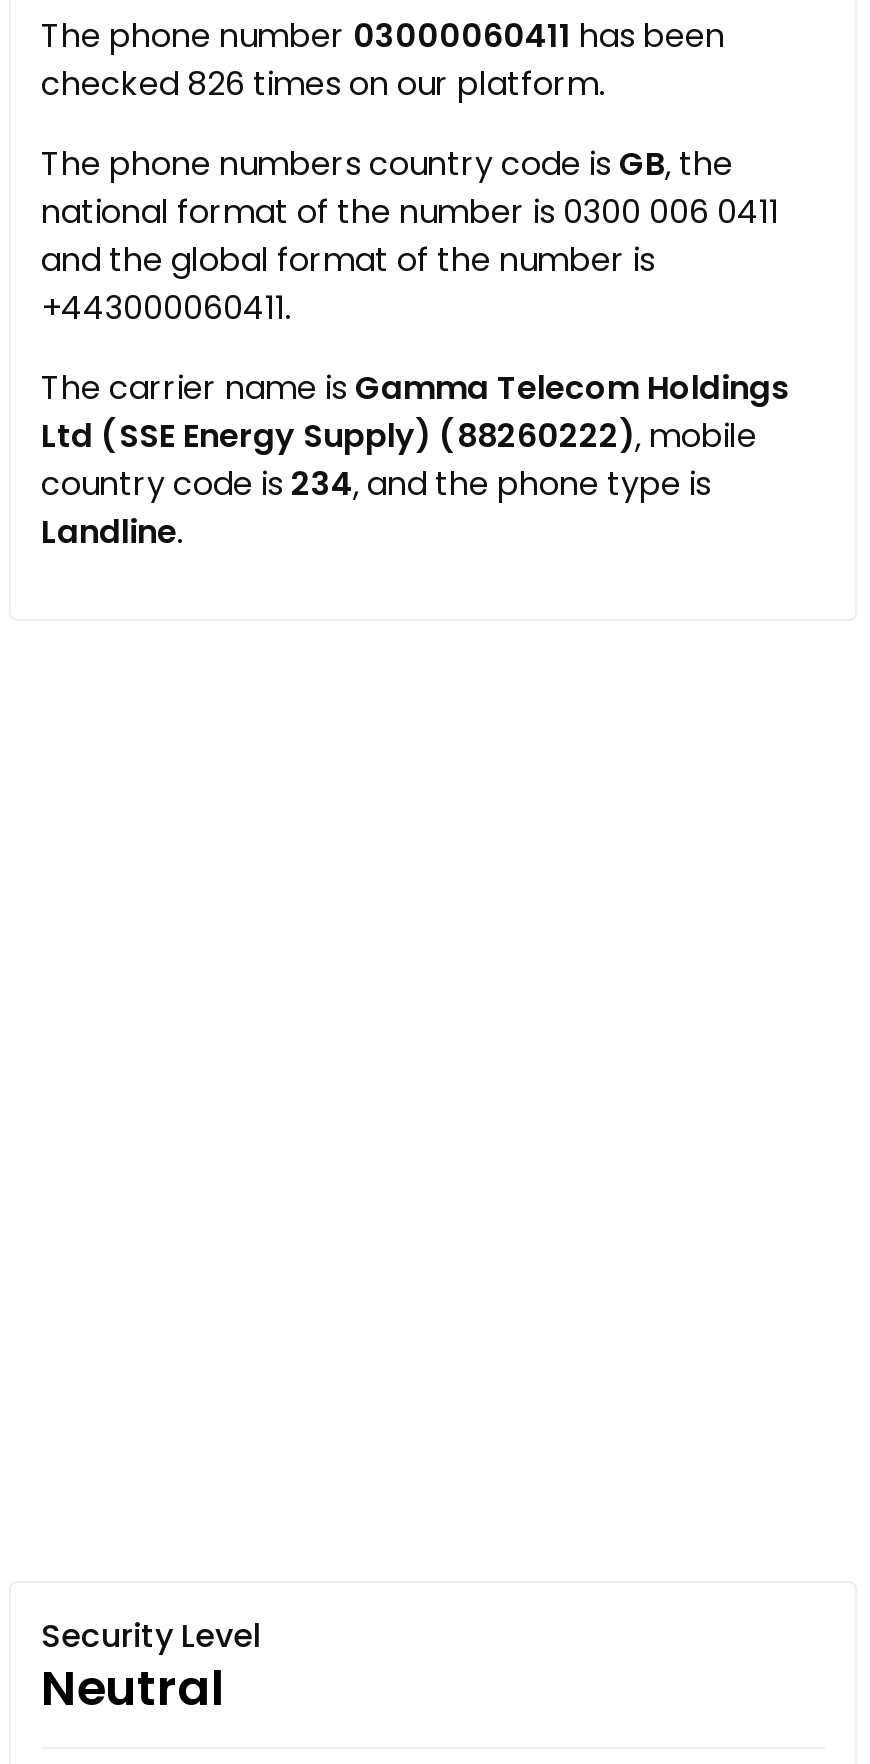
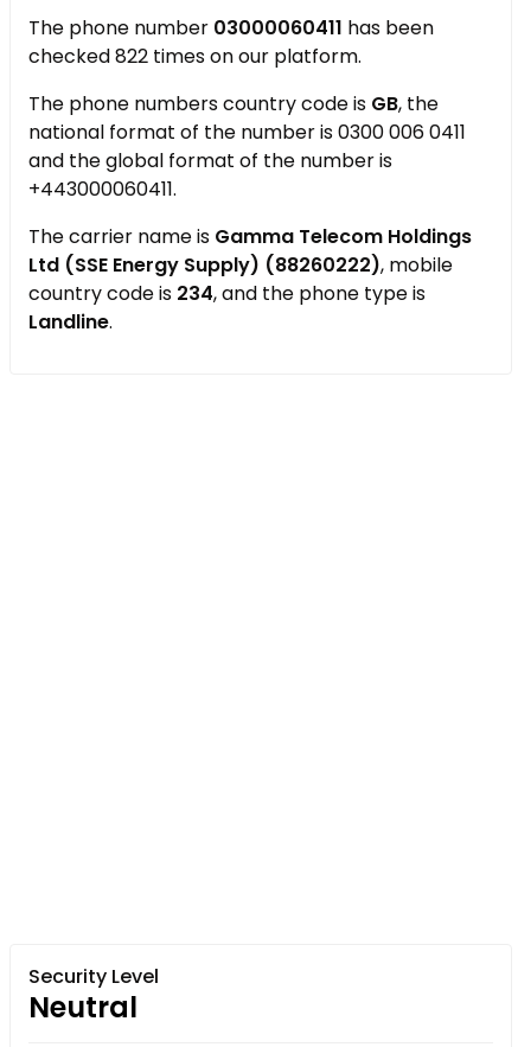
[41,61,605,107] checked 826 times on our platform. -> [28,43,362,70] checked 822 times on our platform.

